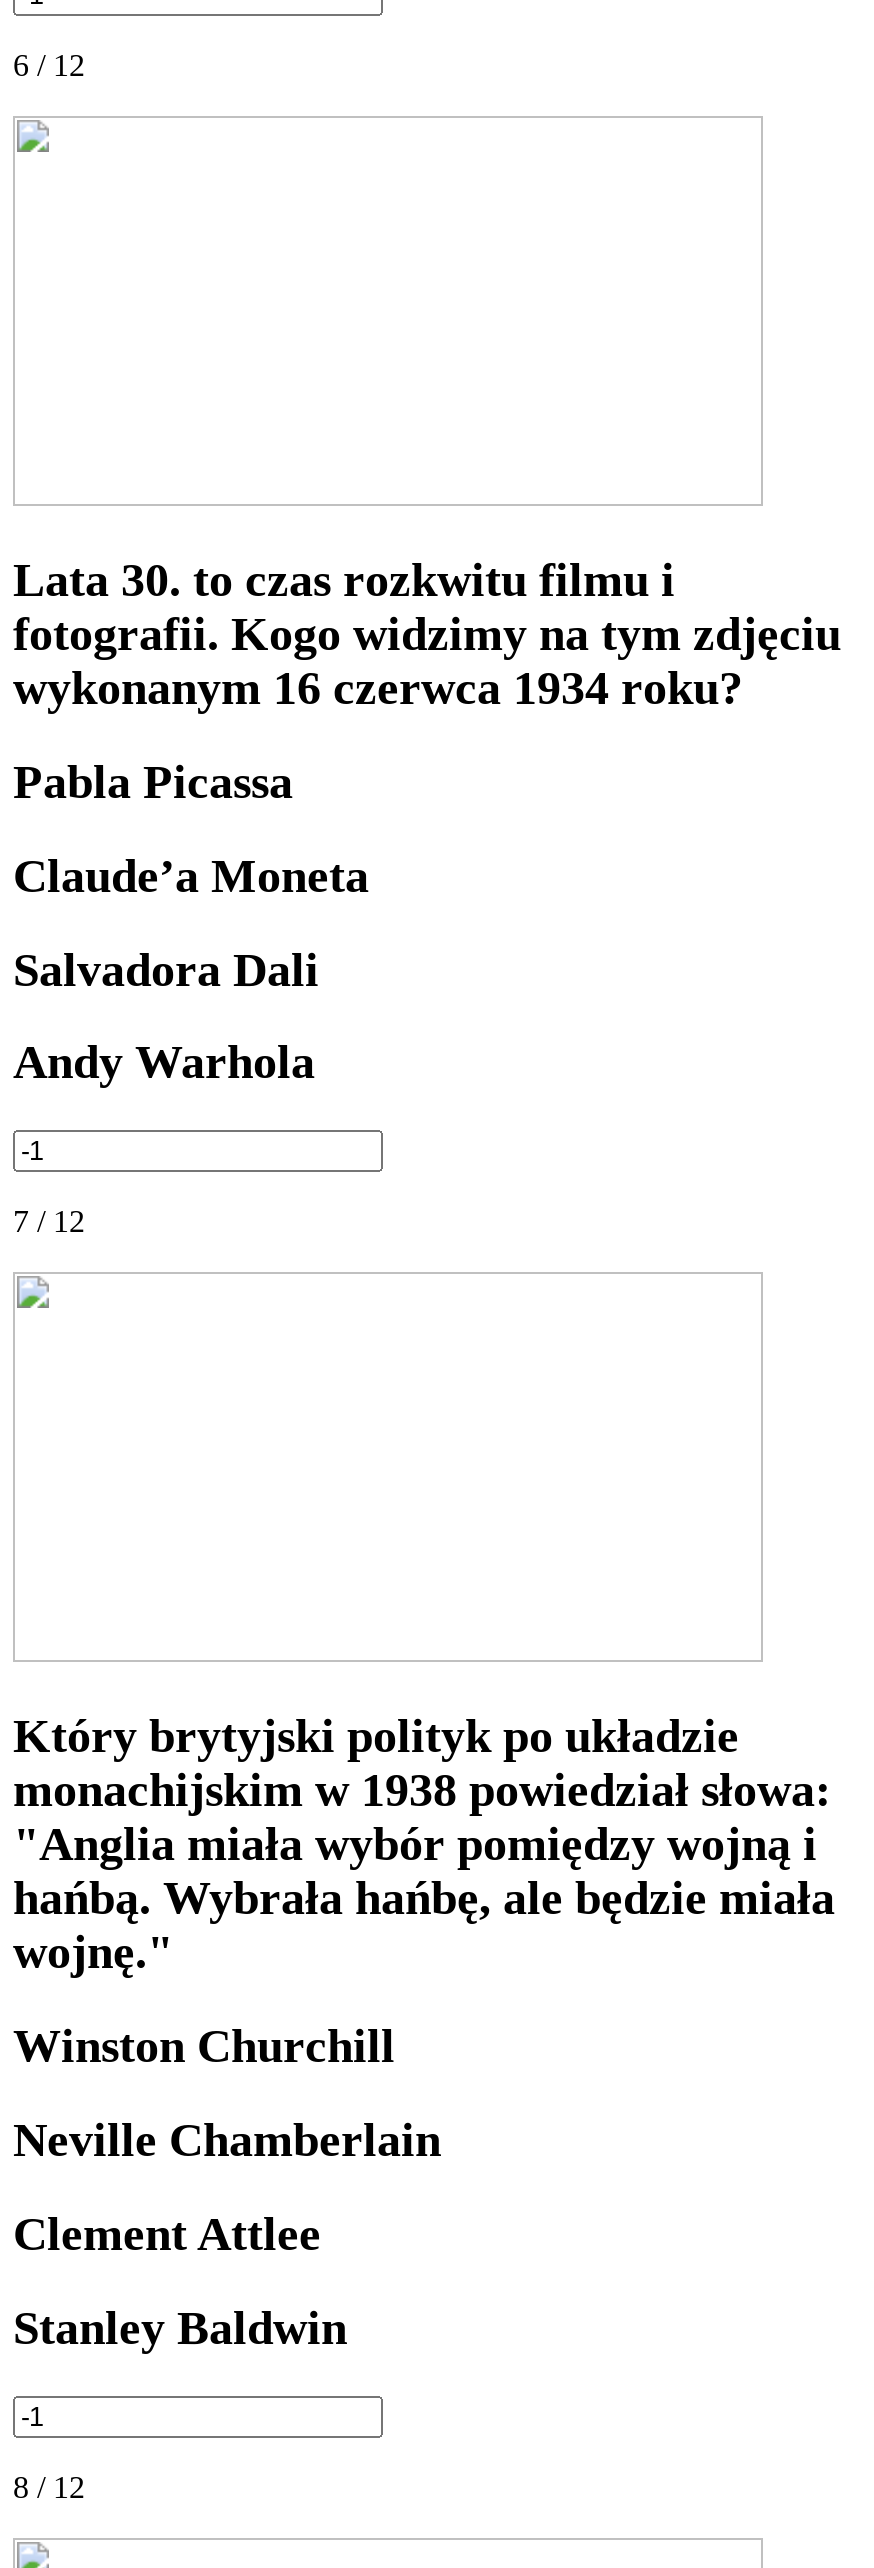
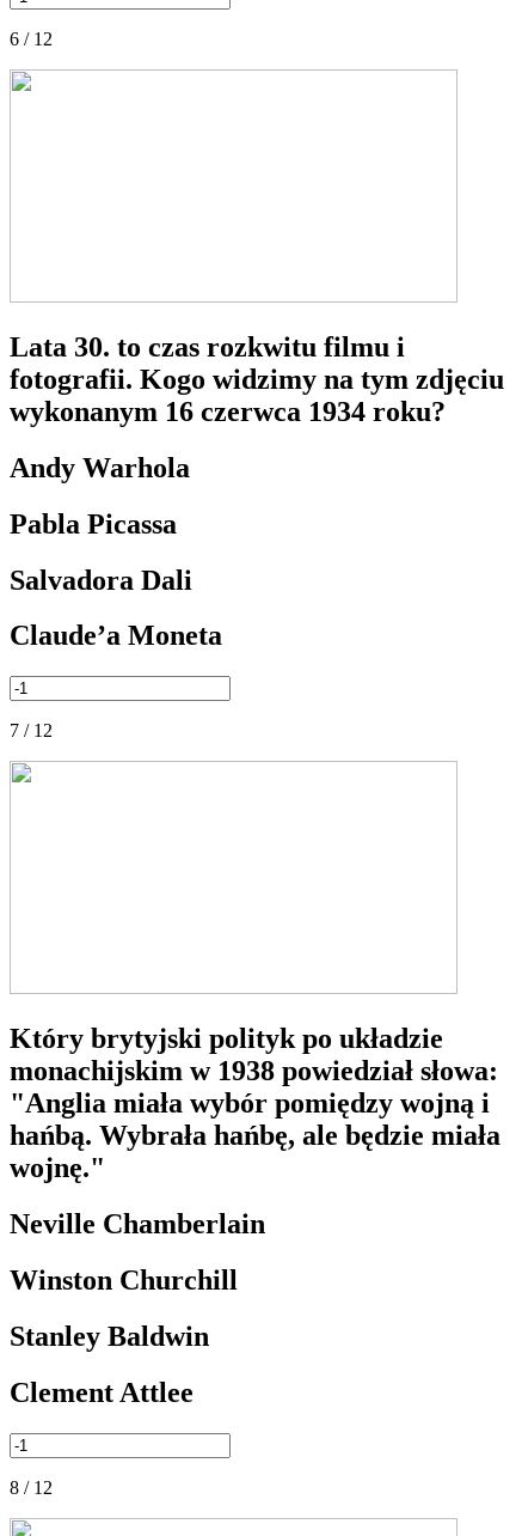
moved [13,756,369,995] -> [10,508,222,651]: Pabla Picassa | Salvadora Dali | Claude’a Moneta
moved [13,1037,315,1089] -> [10,452,190,483]: Andy Warhola
moved [13,2020,395,2072] -> [10,1265,238,1296]: Winston Churchill
moved [13,2114,441,2166] -> [10,1208,265,1240]: Neville Chamberlain
moved [13,2208,321,2260] -> [10,1377,194,1408]: Clement Attlee
moved [13,2302,347,2354] -> [10,1321,209,1352]: Stanley Baldwin

